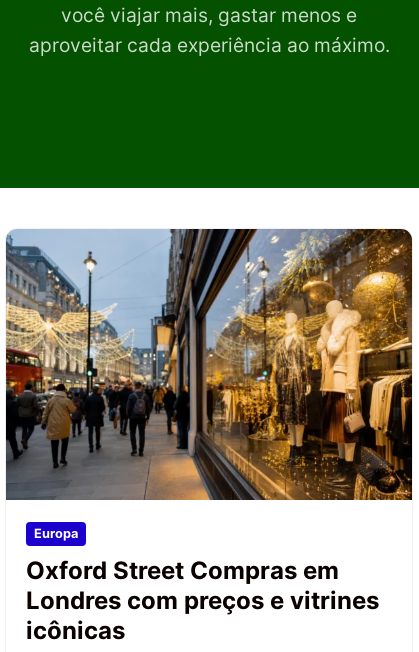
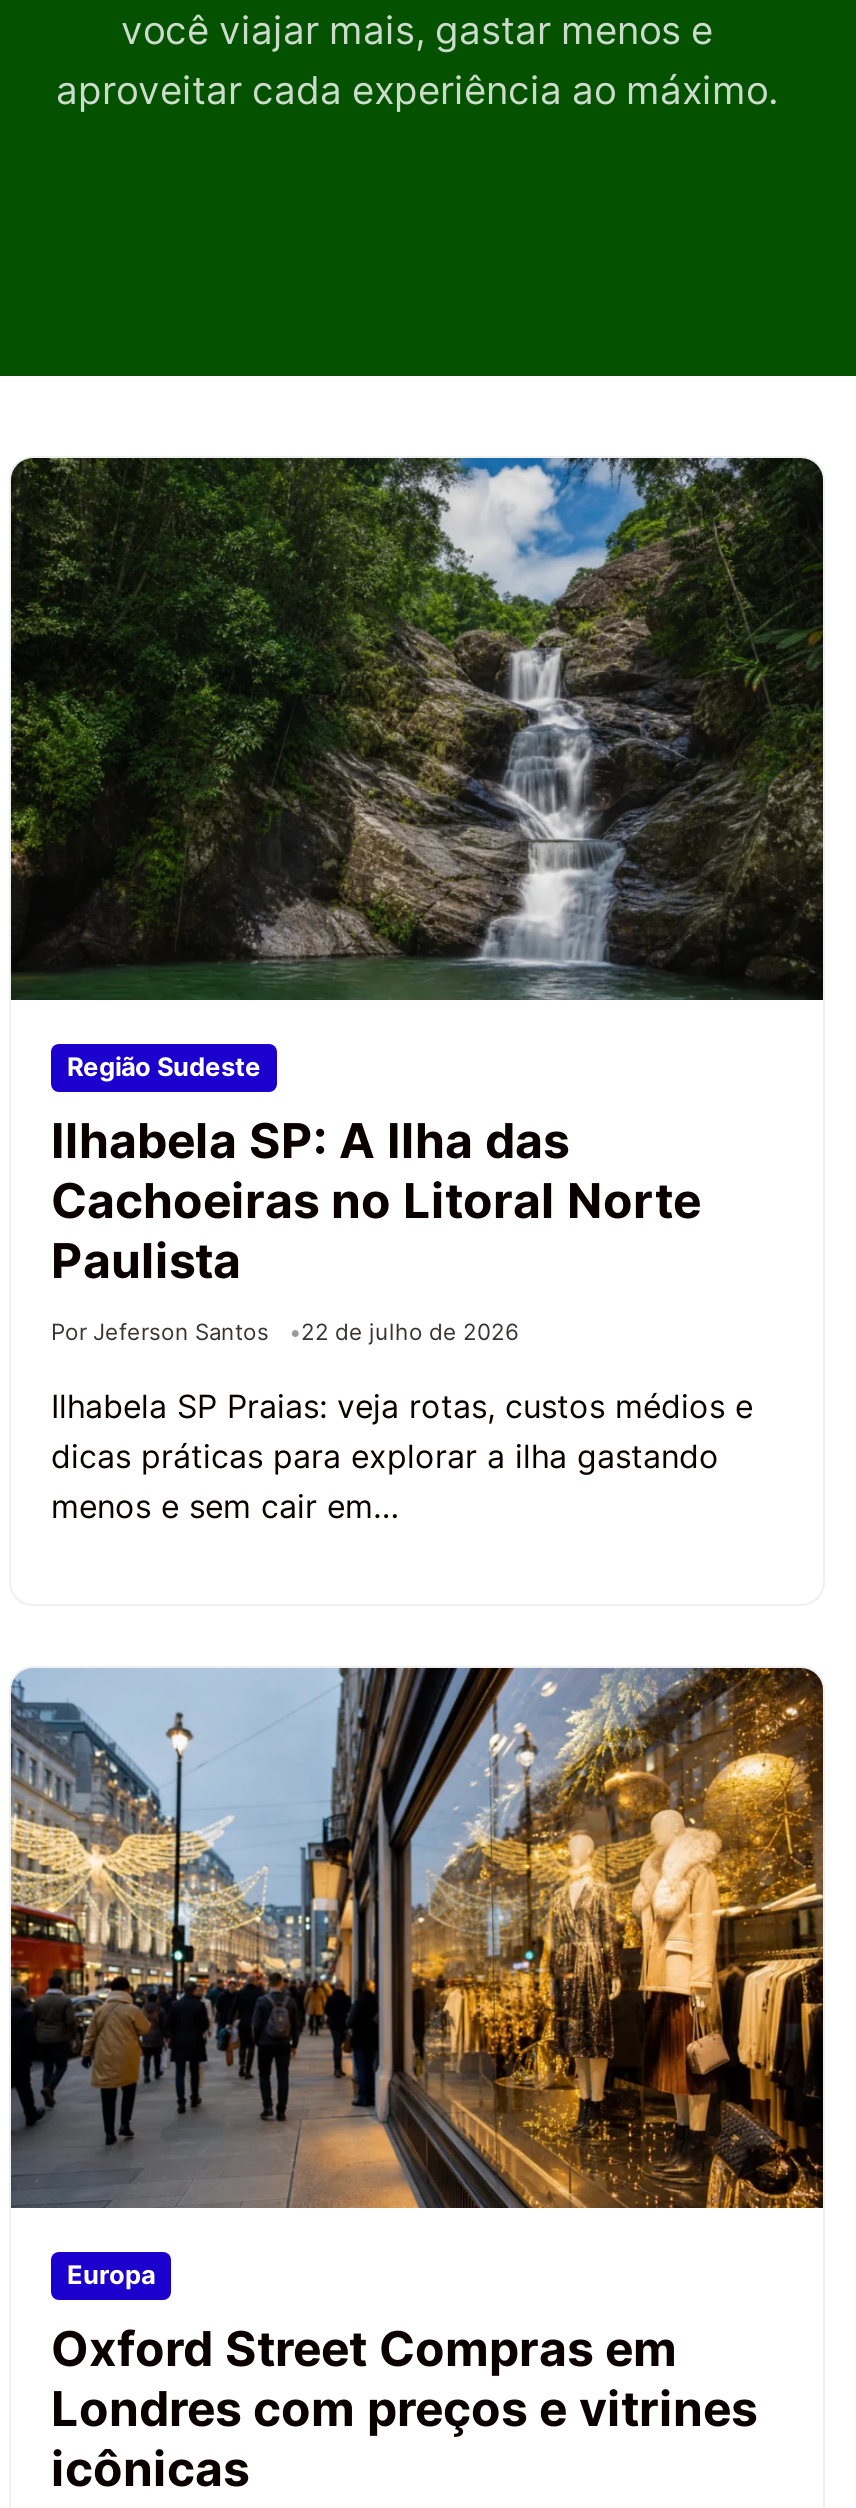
none -> [9,456,823,1525] [image] | Região Sudeste | Ilhabela SP: A Ilha das | Cachoeiras no Litoral Norte | Paulista | Por Jeferson Santos | 22 de julho de 2026 | Ilhabela SP Praias: veja rotas, custos médios e | dicas práticas para explorar a ilha gastando | menos e sem cair em…

